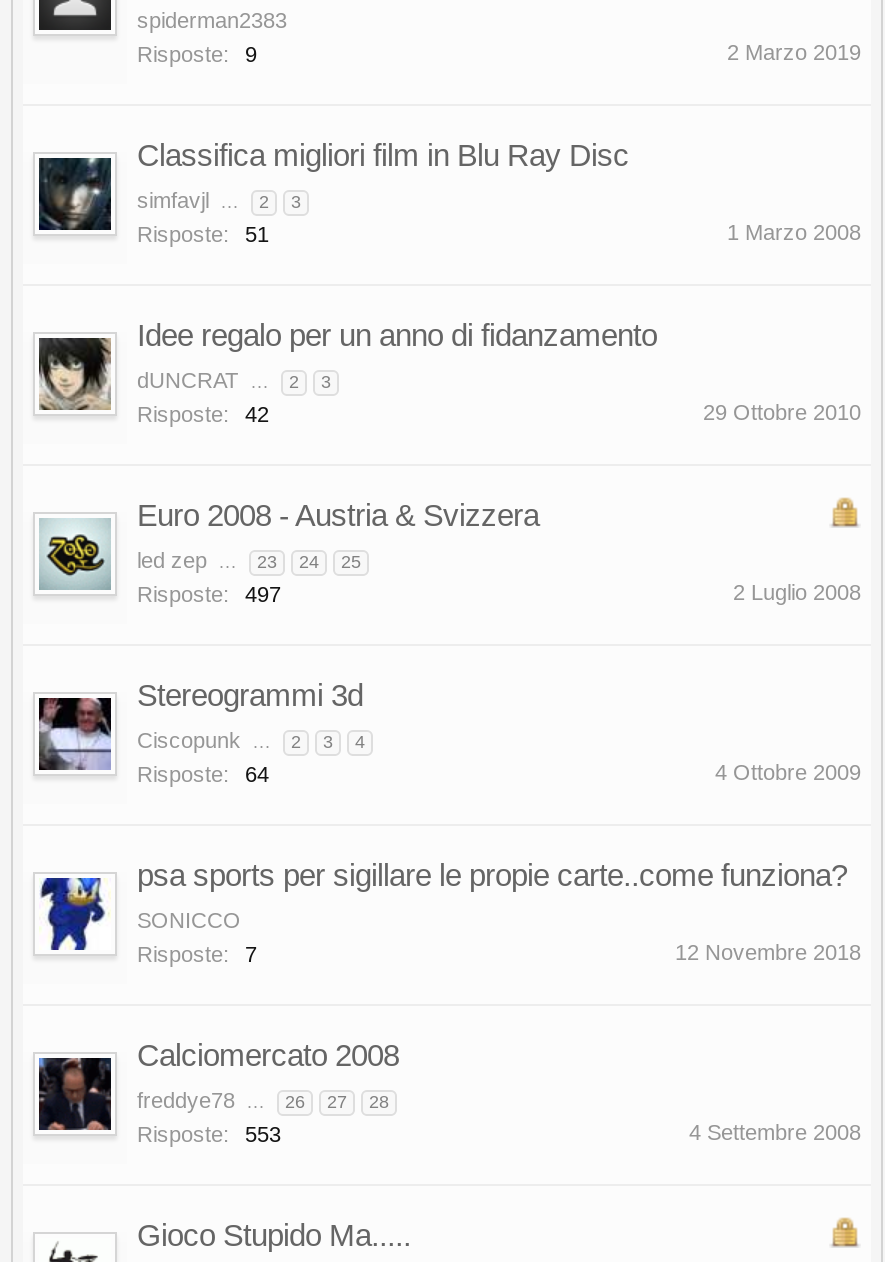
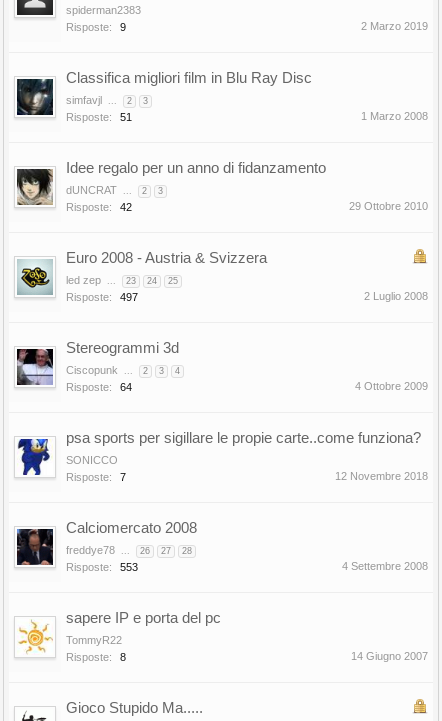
none -> [18,609,428,663] [image] | sapere IP e porta del pc | TommyR22 | Risposte: | 8 | 14 Giugno 2007

